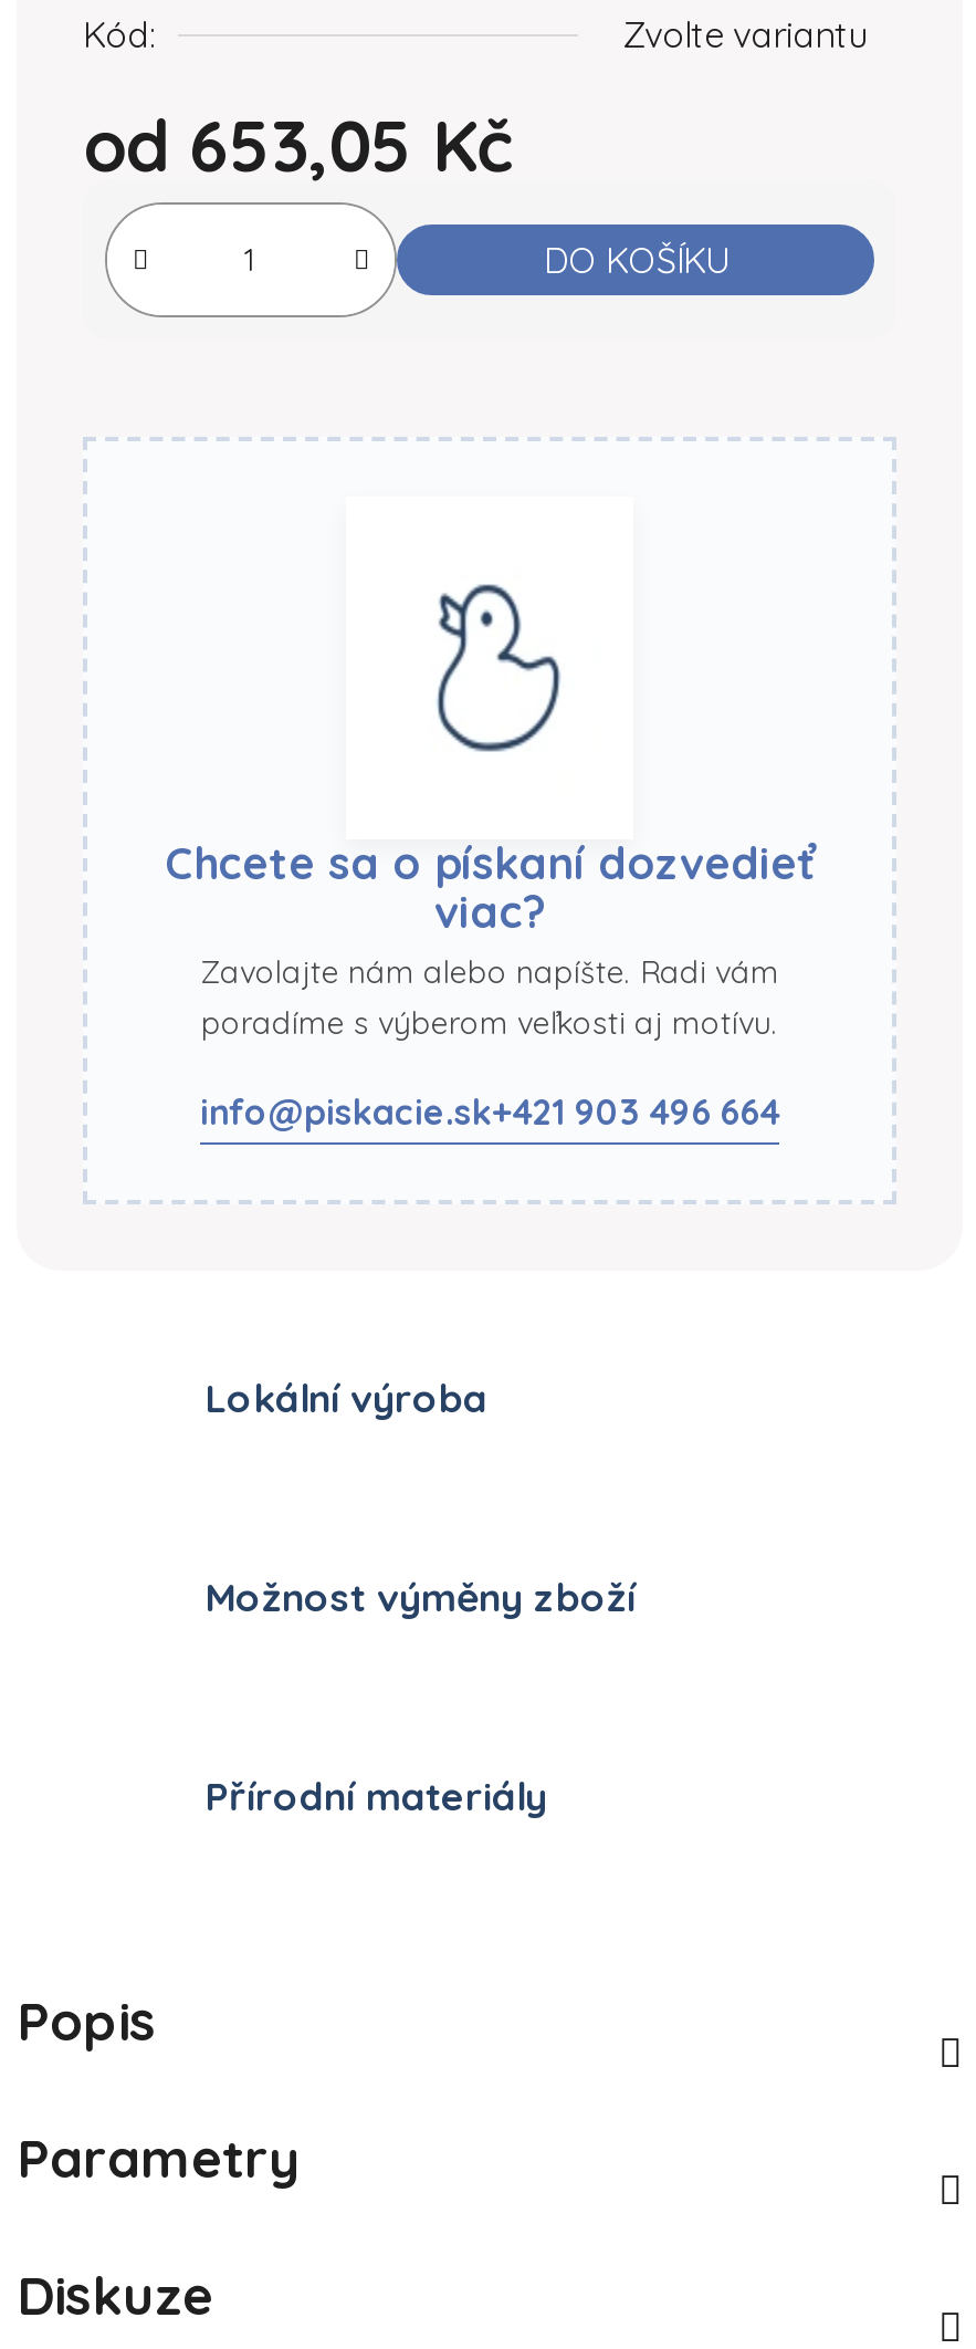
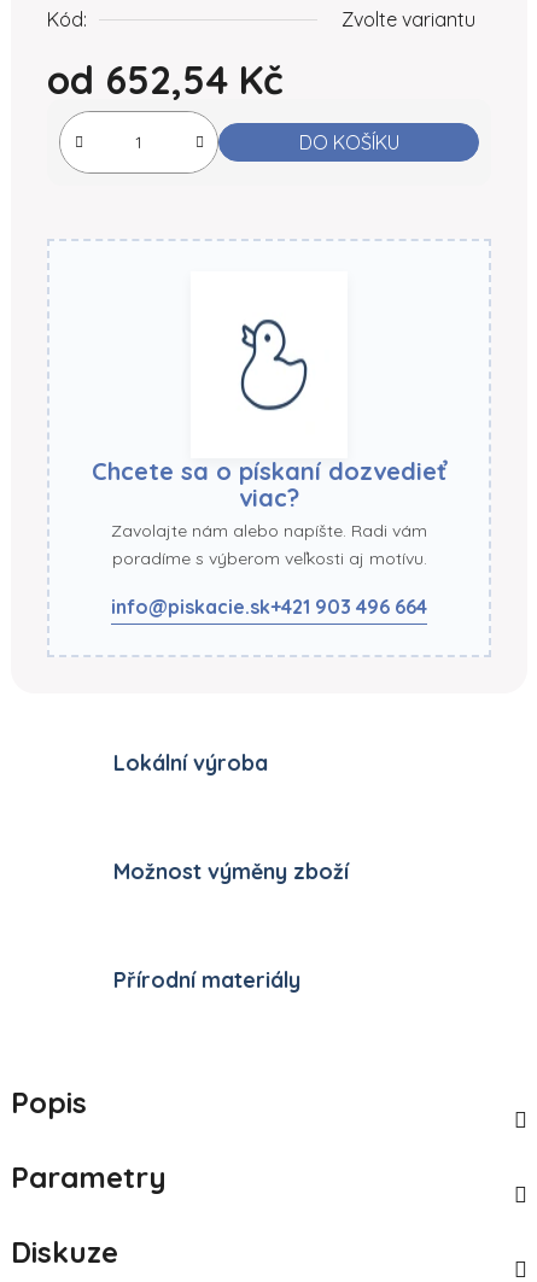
[83,101,514,189] od 653,05 Kč -> [47,55,284,104] od 652,54 Kč

